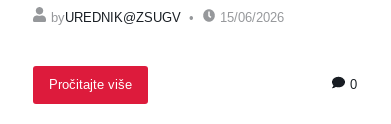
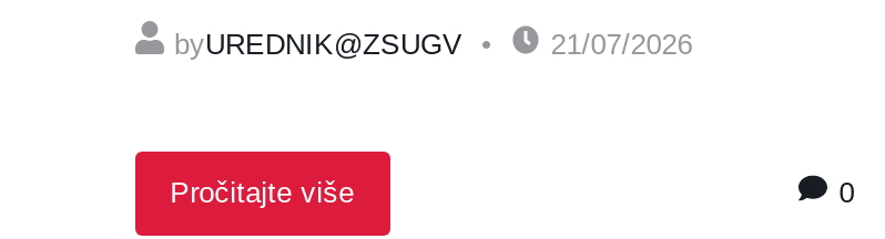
[220,10,284,25] 15/06/2026 -> [551,27,693,60] 21/07/2026

